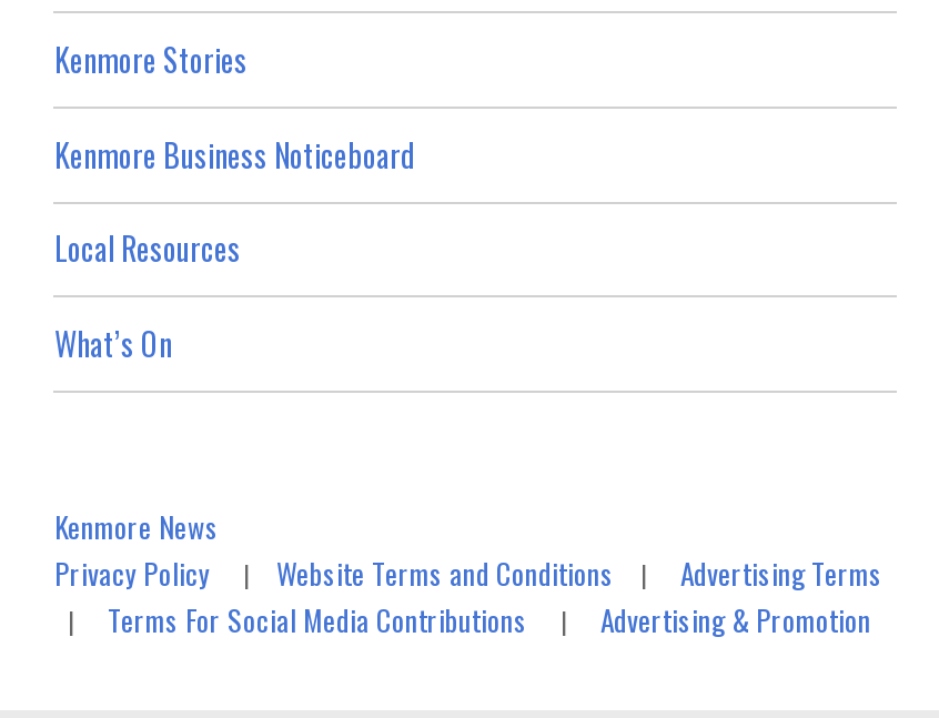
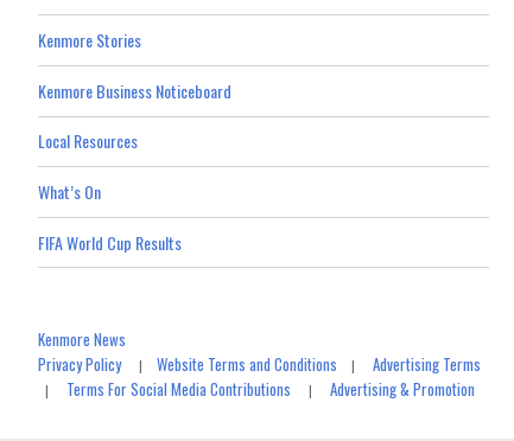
none -> [39,230,182,254] FIFA World Cup Results

